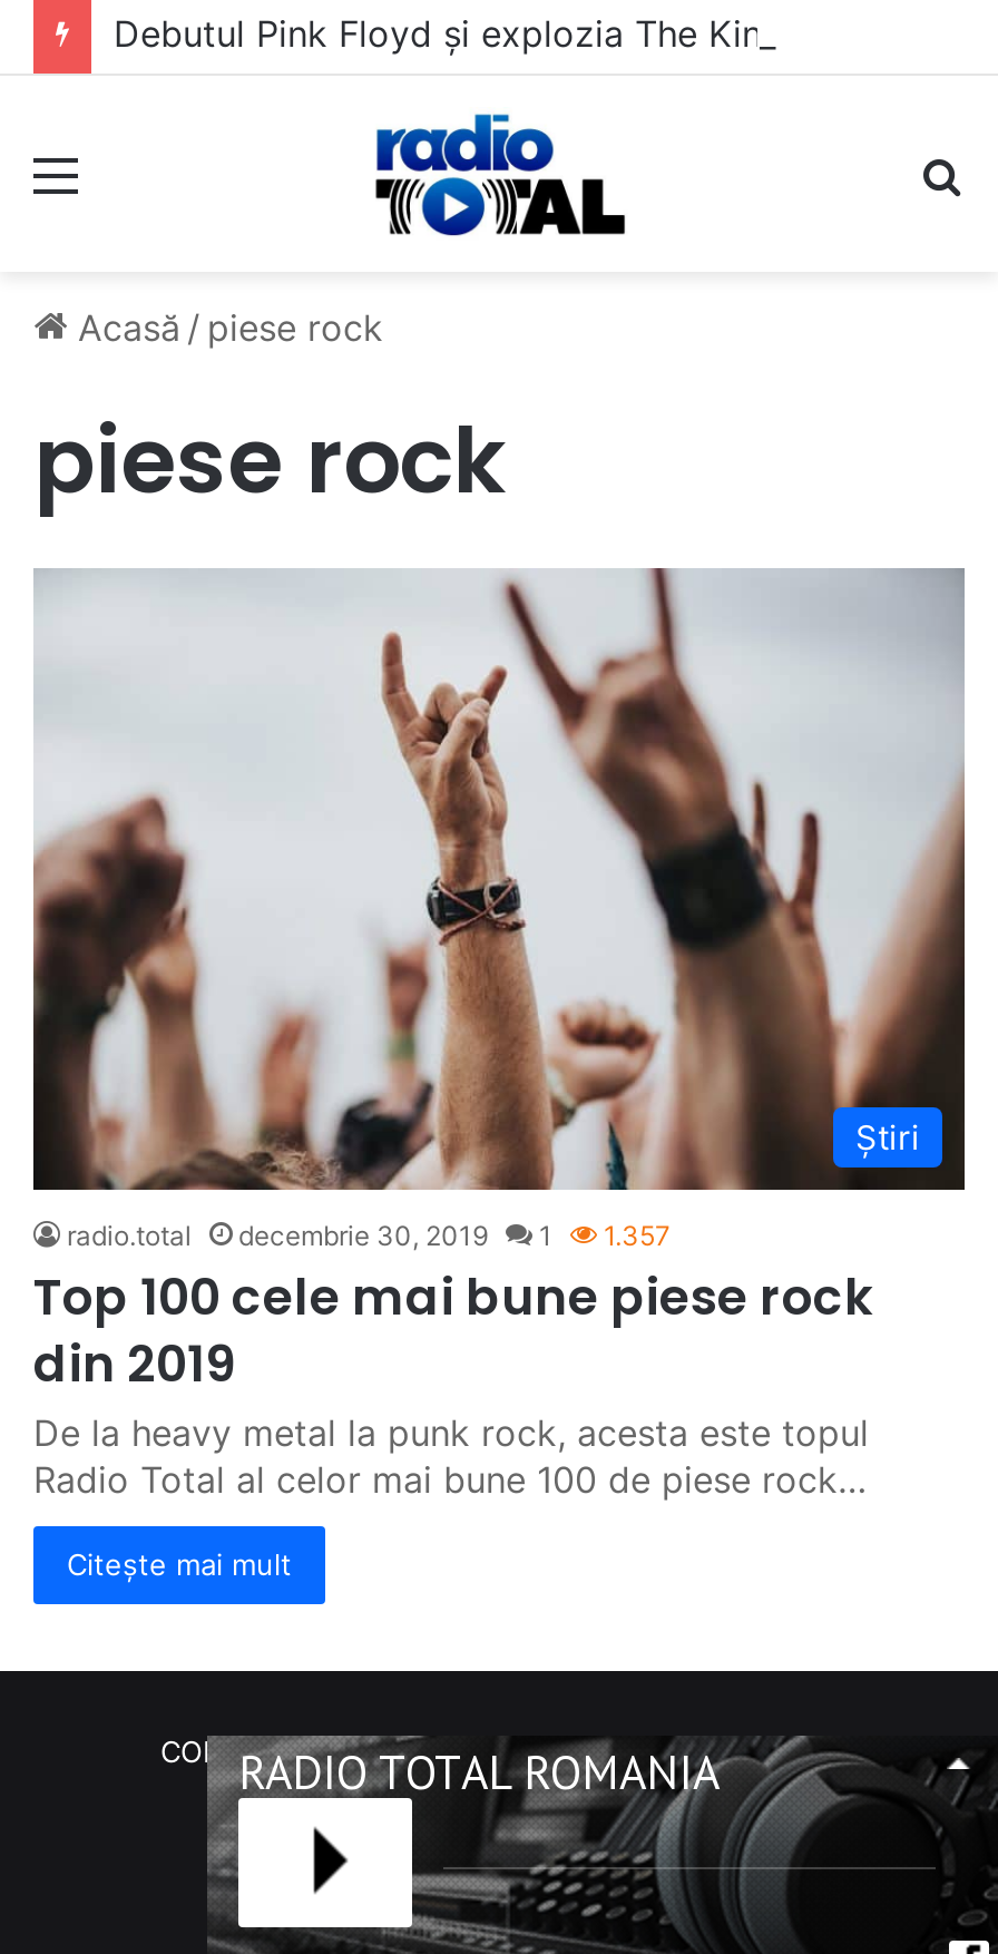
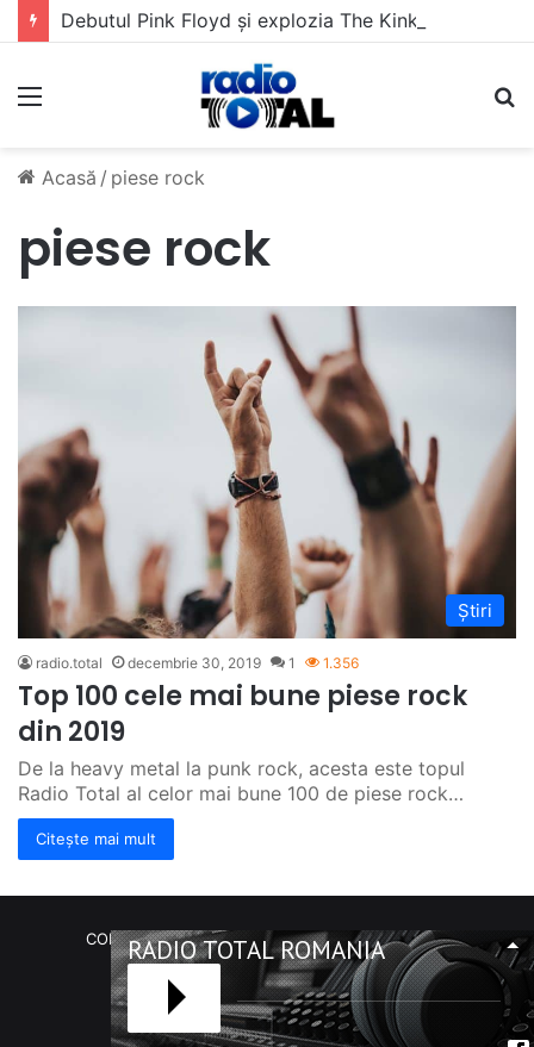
[67,1218,671,1251] radio.total decembrie 30, 2019 1 1.357 -> [36,654,359,671] radio.total decembrie 30, 2019 1 1.356

